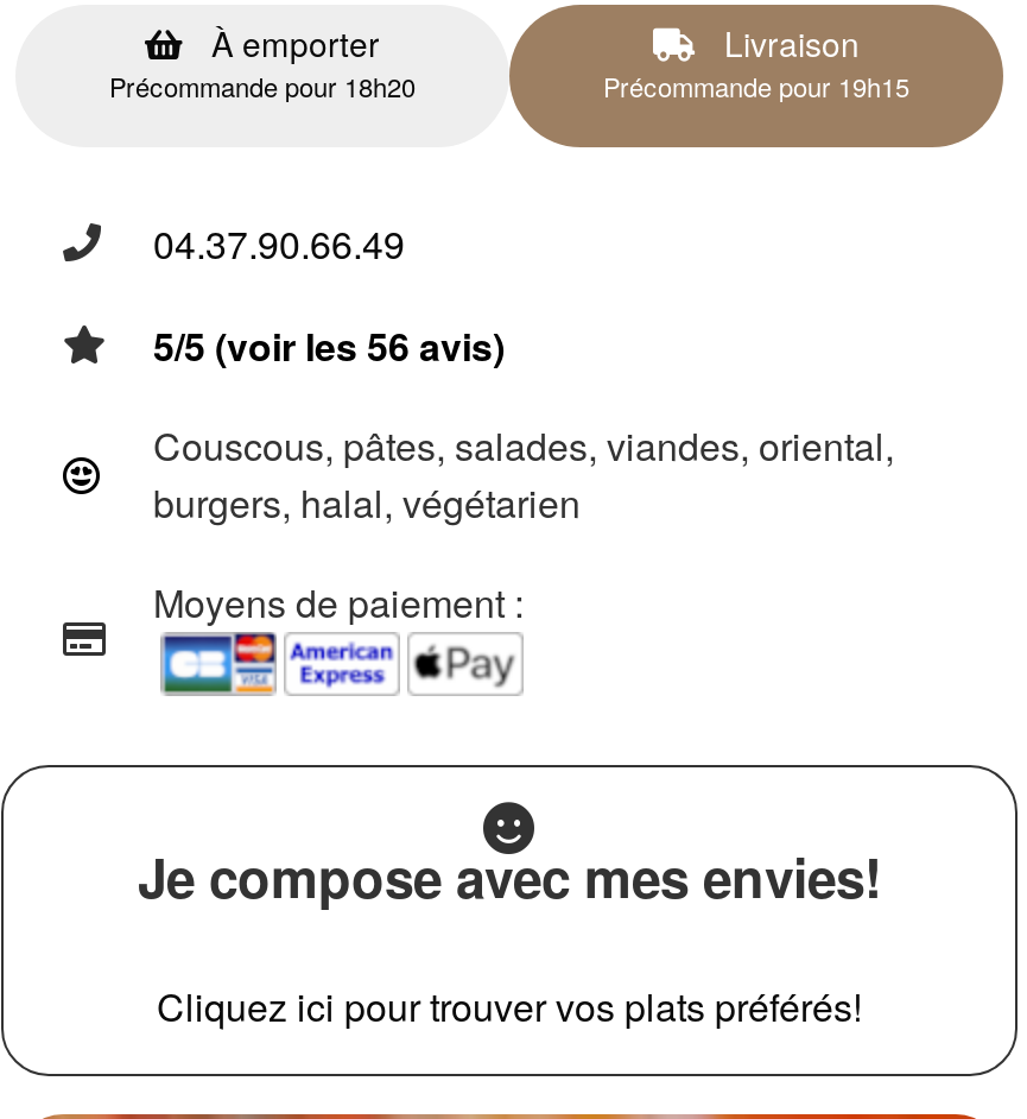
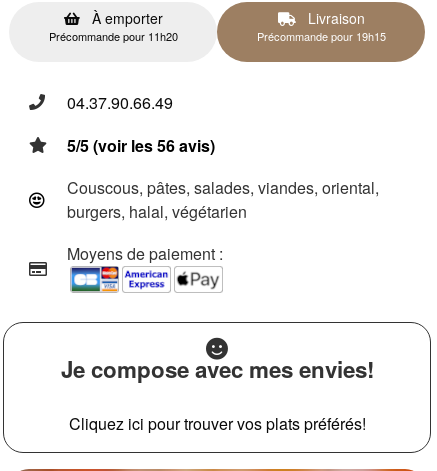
[109,67,416,105] Précommande pour 18h20 -> [48,28,177,44] Précommande pour 11h20

